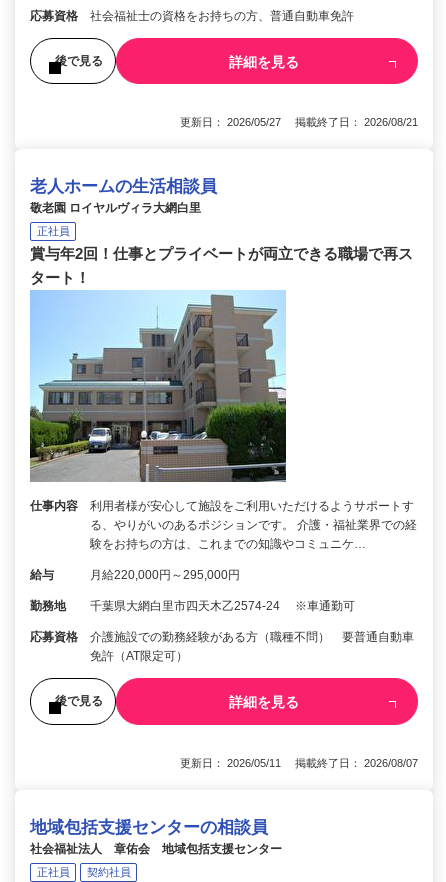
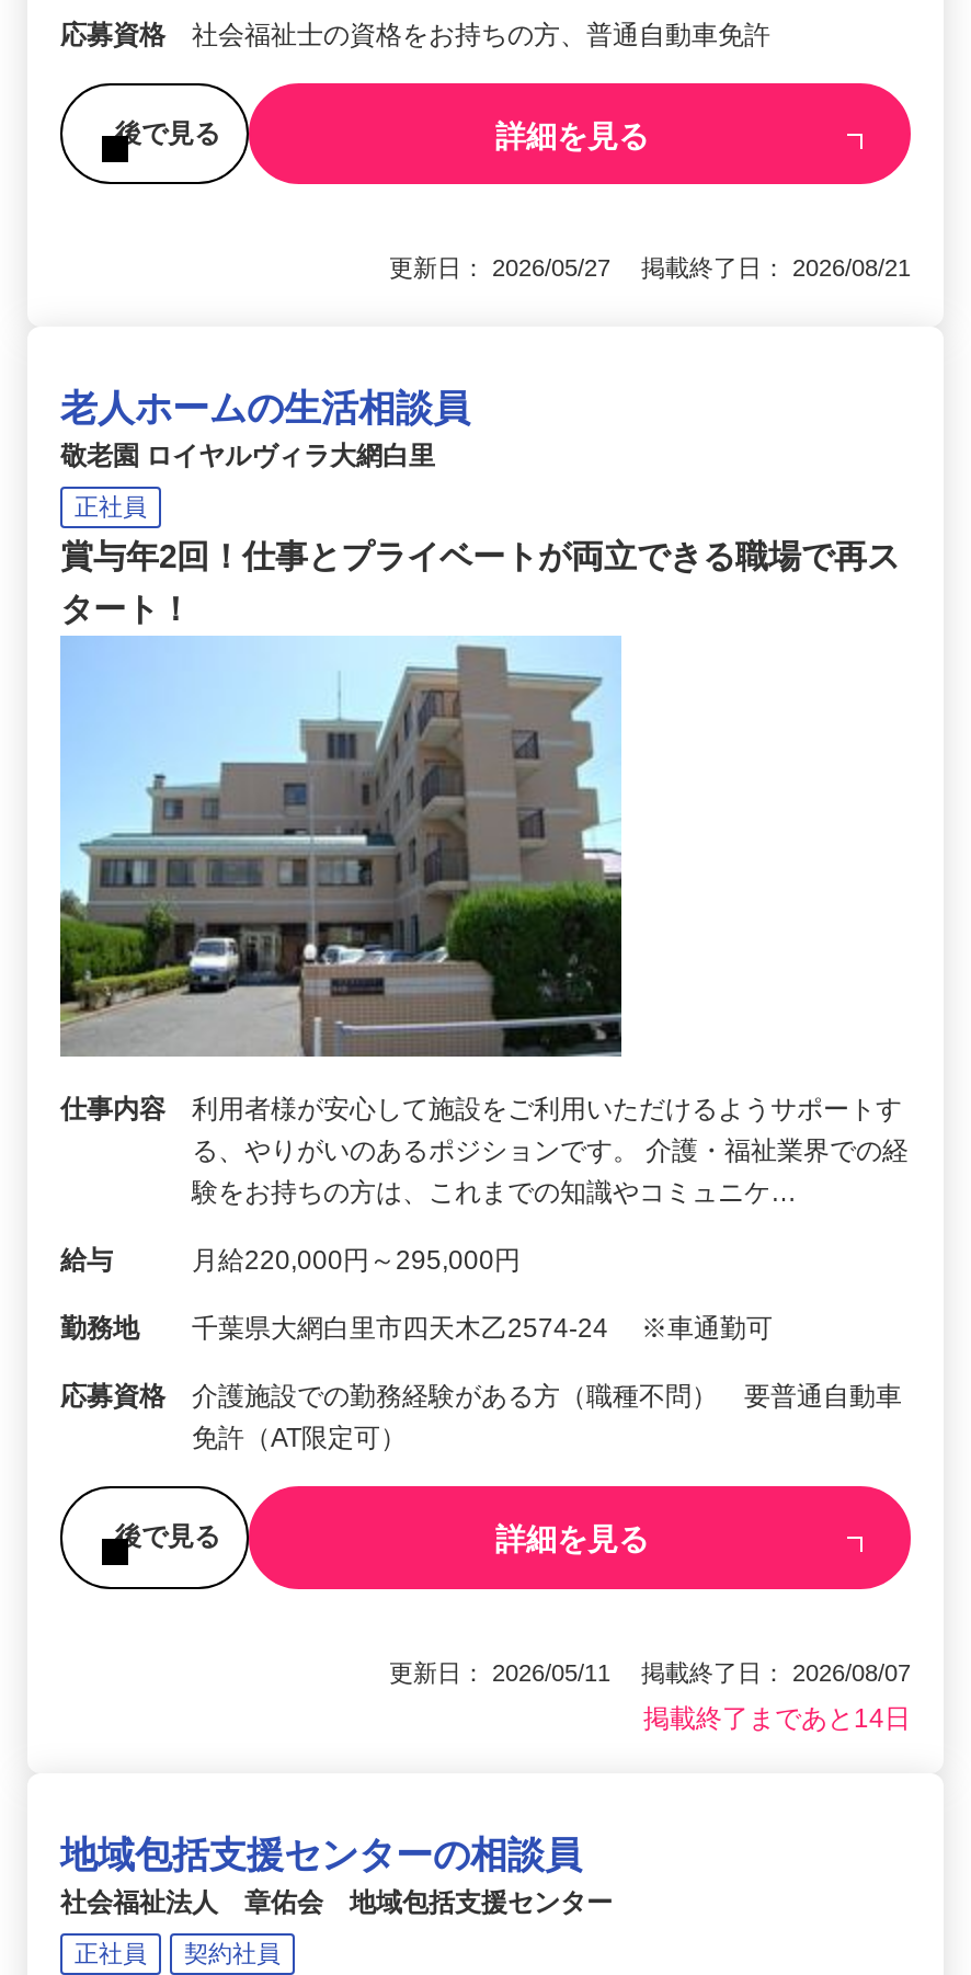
none -> [643,1702,911,1733] 掲載終了まであと14日

